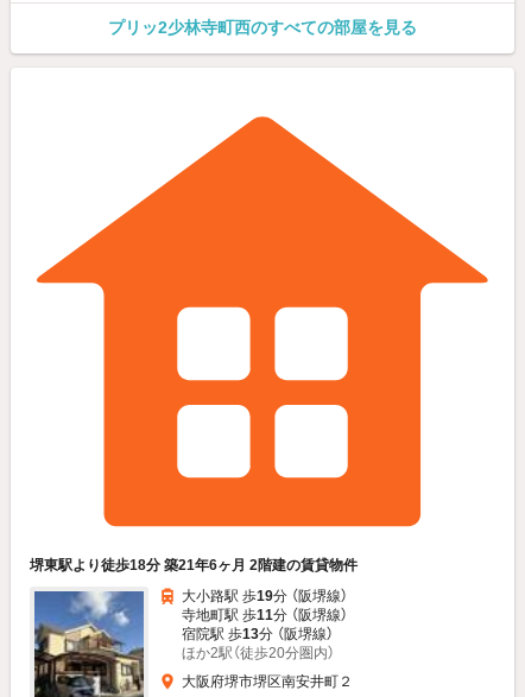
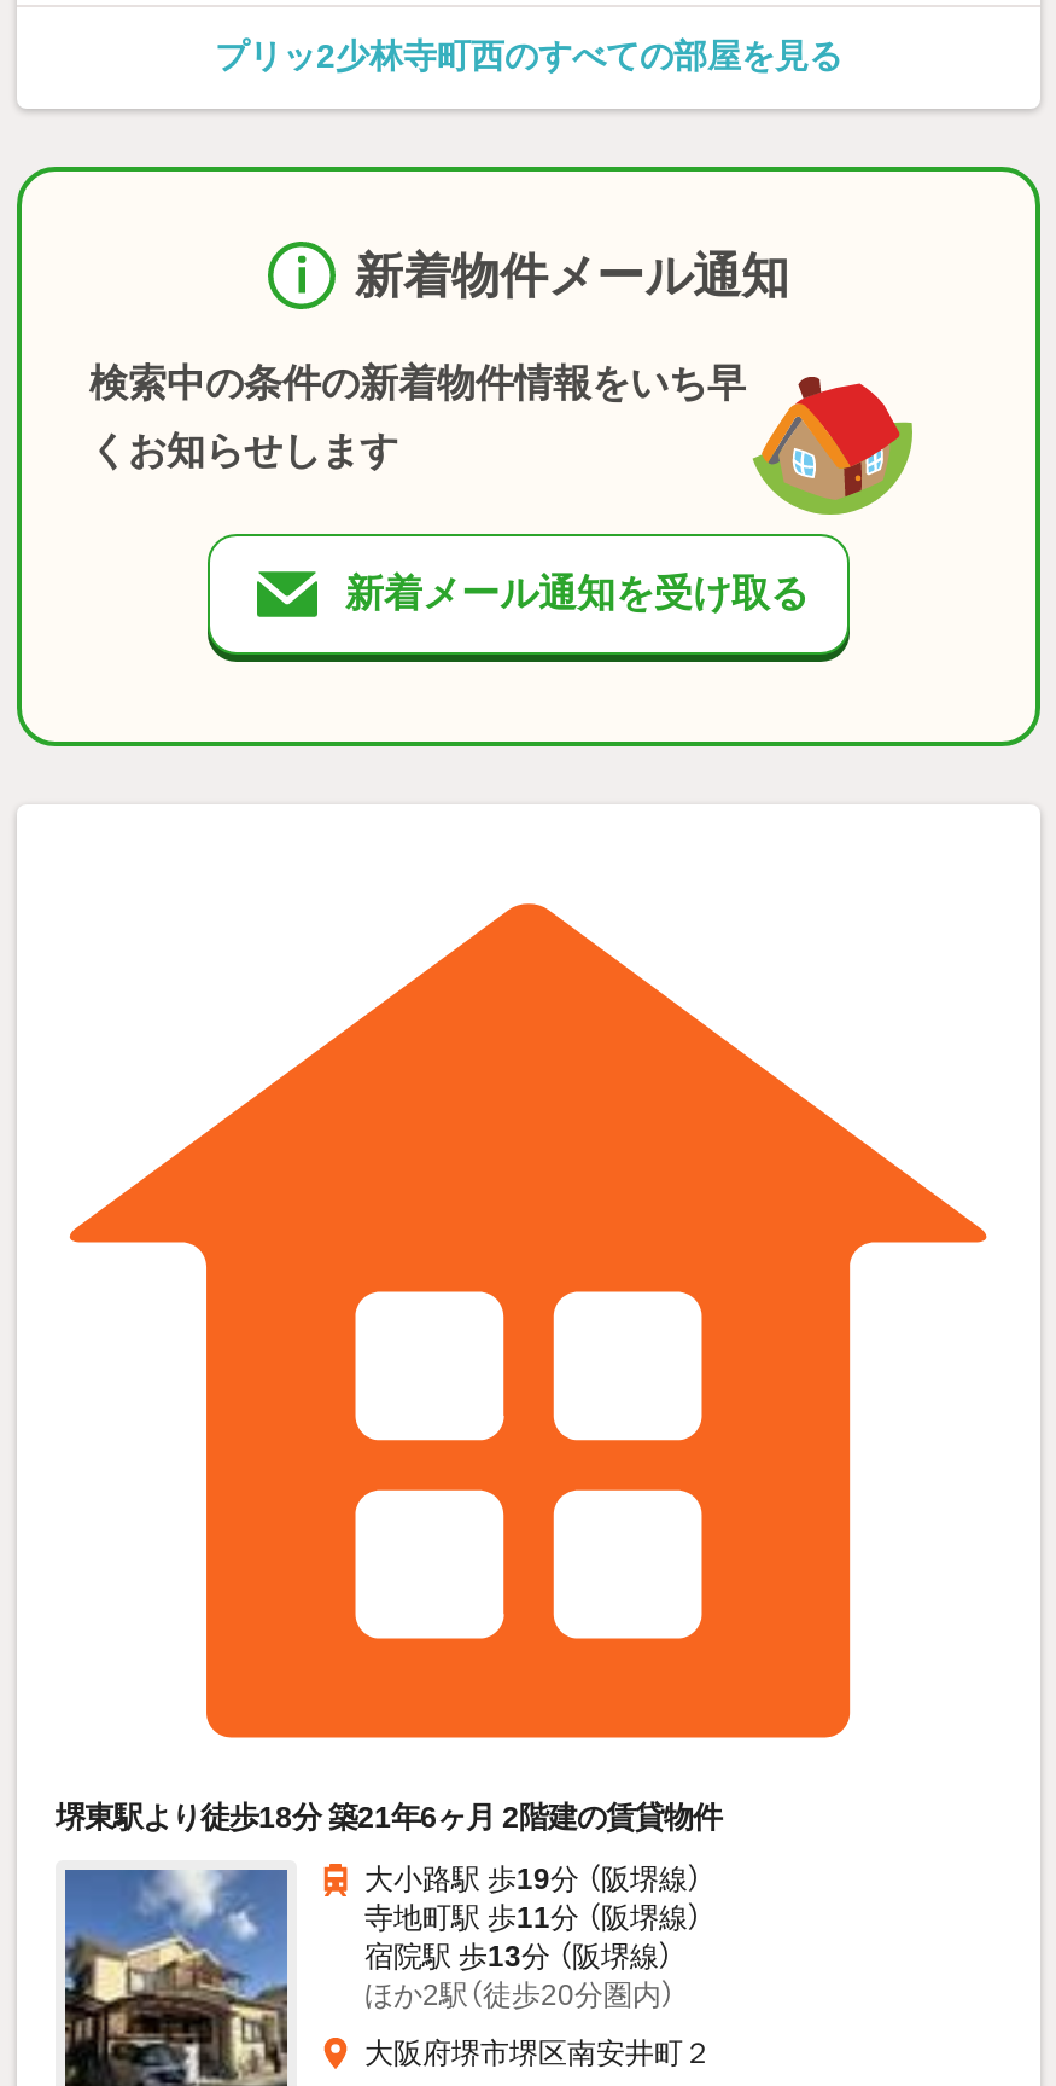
none -> [14,163,1043,750] [image] | 新着物件メール通知 | 検索中の条件の新着物件情報をいち早 | くお知らせします | 新着メール通知を受け取る

